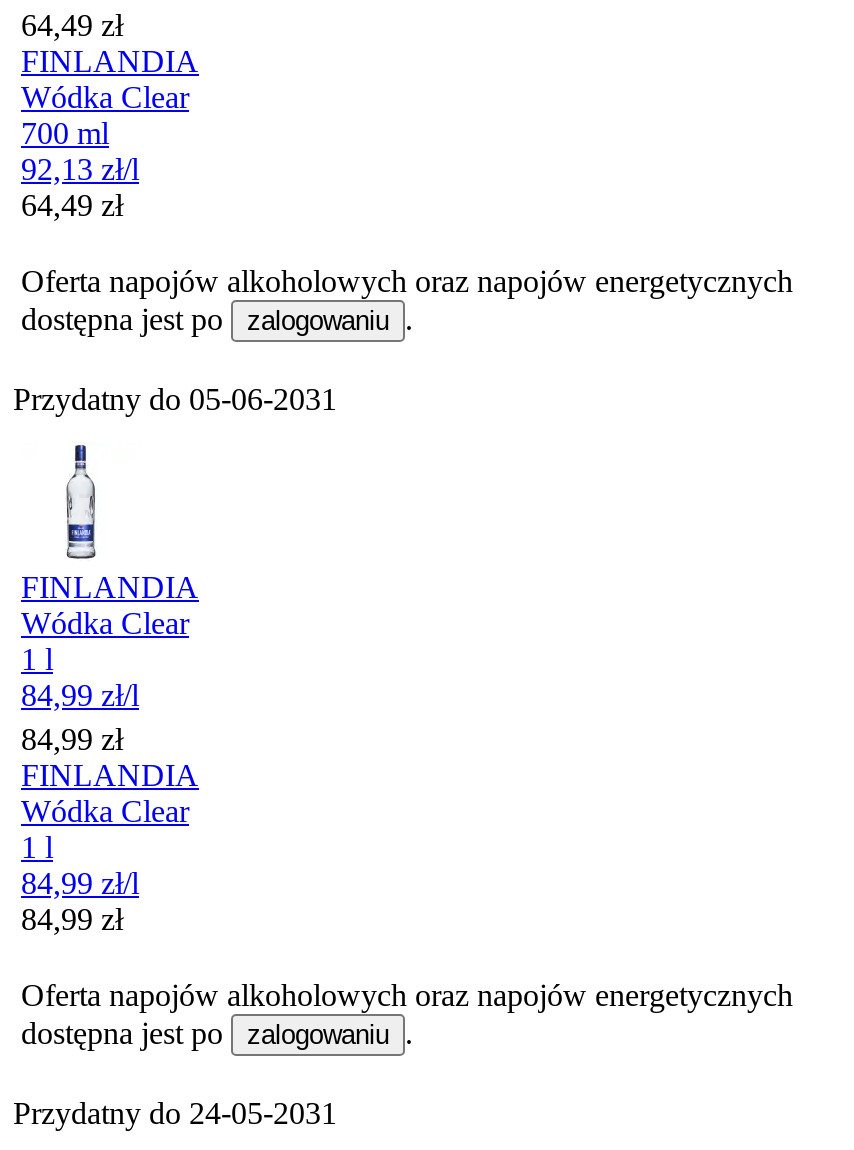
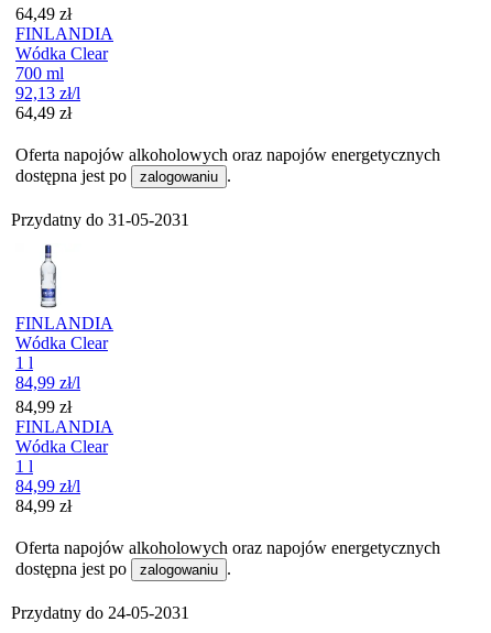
[13,382,337,416] Przydatny do 05-06-2031 -> [11,210,189,229] Przydatny do 31-05-2031

